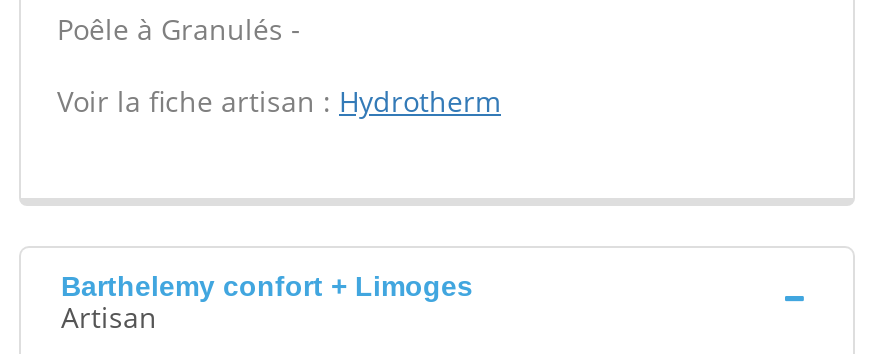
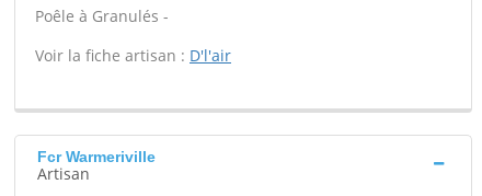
[57,82,501,120] Voir la fiche artisan : Hydrotherm -> [35,45,231,66] Voir la fiche artisan : D'l'air
[61,270,473,302] Barthelemy confort + Limoges -> [37,148,156,165] Fcr Warmeriville

